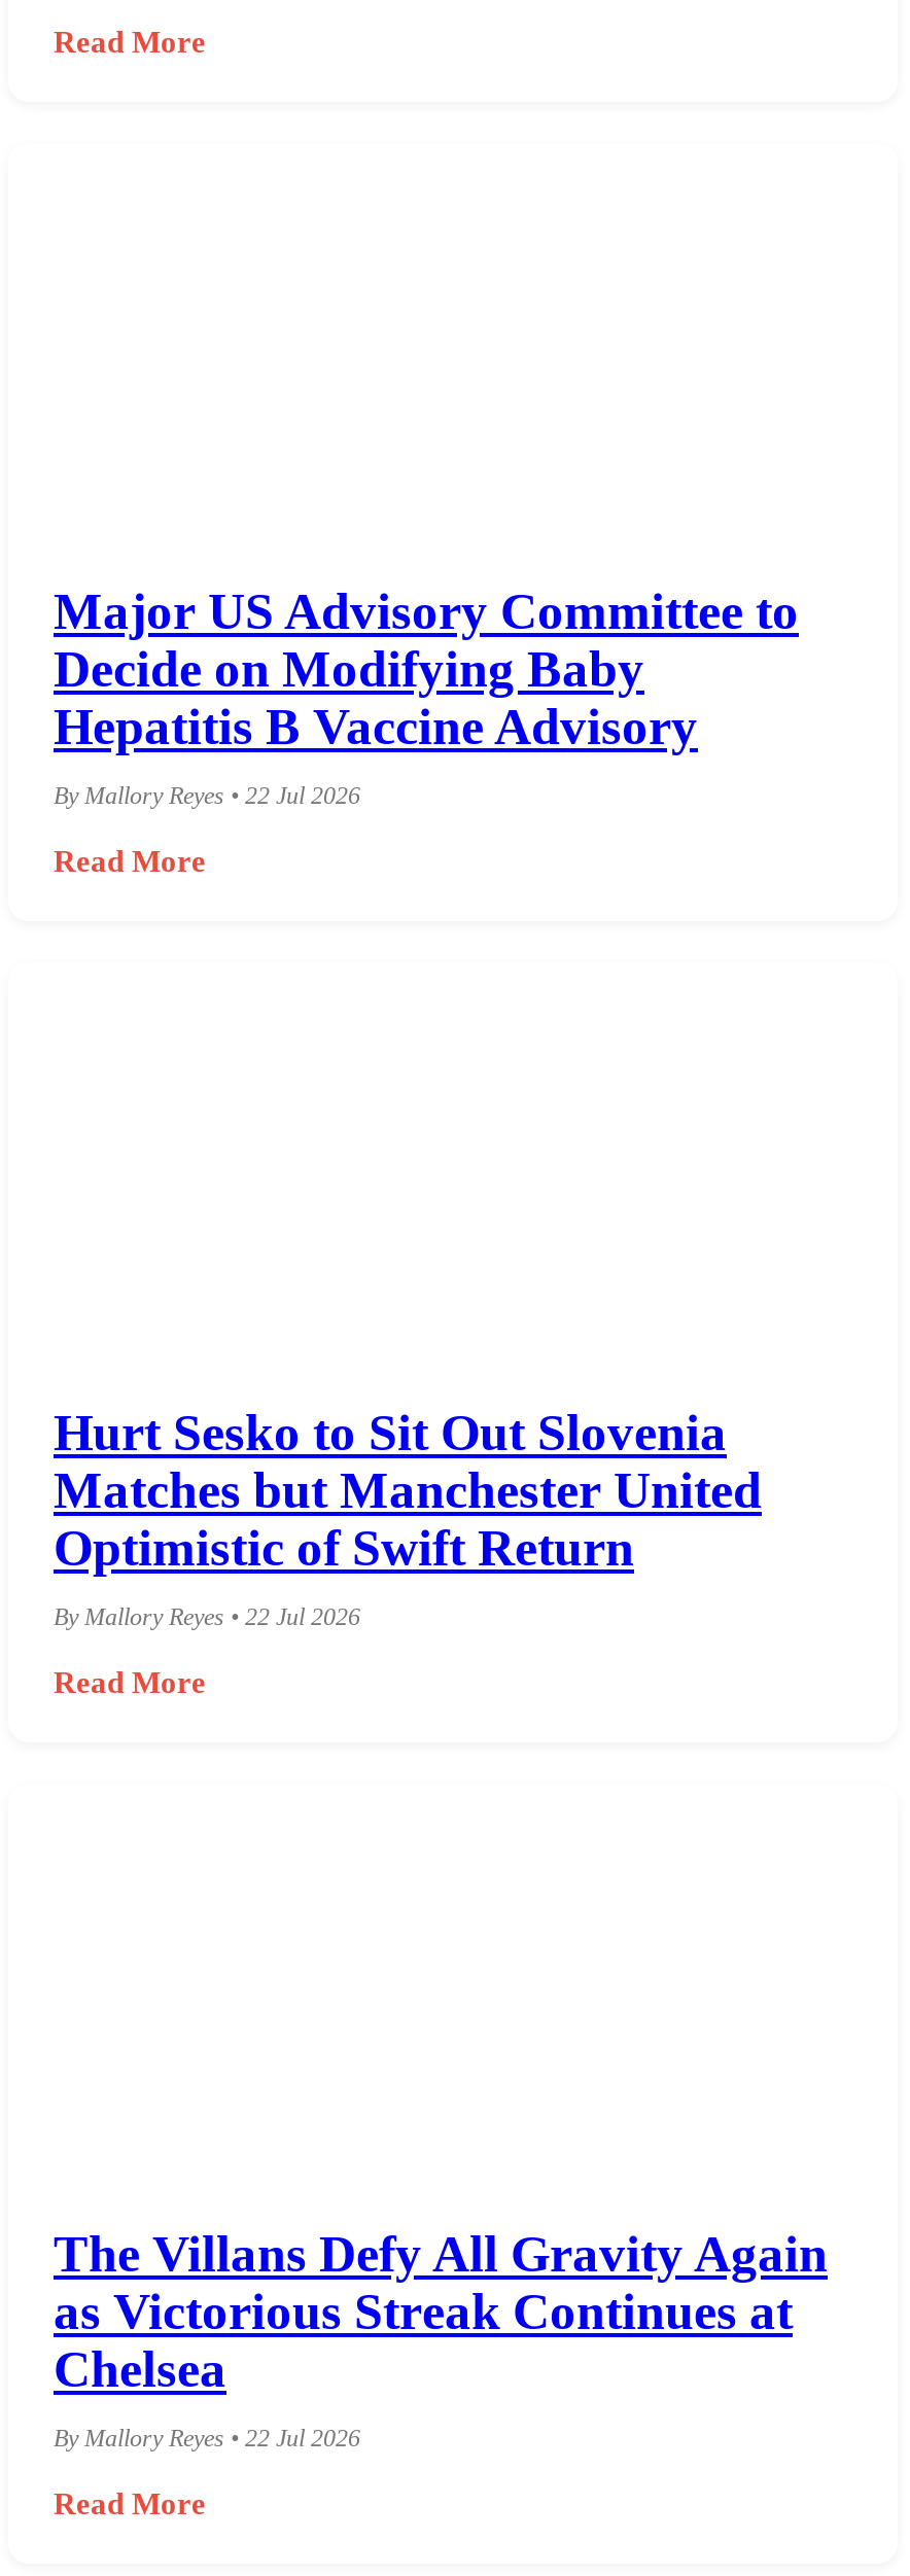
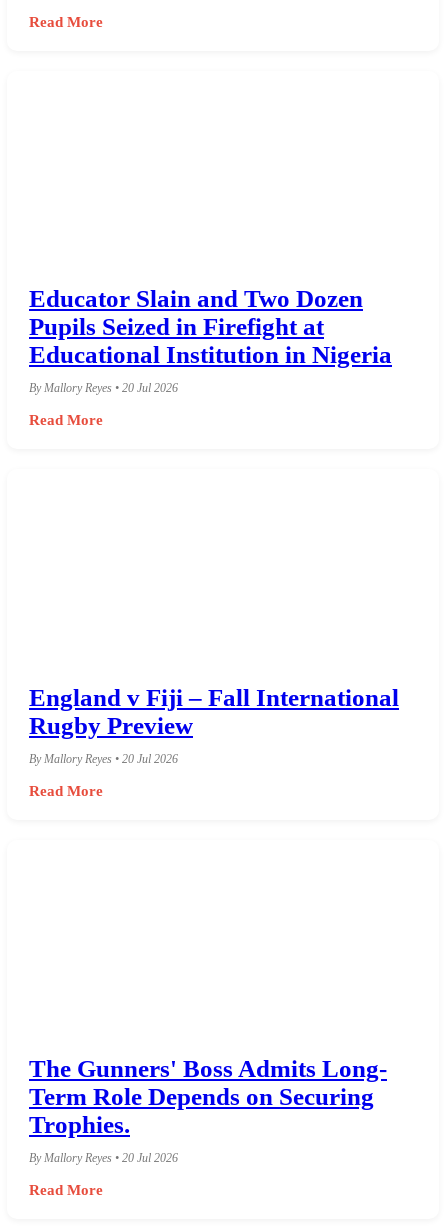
[54,584,799,755] Major US Advisory Committee to | Decide on Modifying Baby | Hepatitis B Vaccine Advisory -> [29,285,392,368] Educator Slain and Two Dozen | Pupils Seized in Firefight at | Educational Institution in Nigeria
[54,782,360,811] By Mallory Reyes • 22 Jul 2026 -> [29,381,178,395] By Mallory Reyes • 20 Jul 2026
[54,1405,762,1576] Hurt Sesko to Sit Out Slovenia | Matches but Manchester United | Optimistic of Swift Return -> [29,684,399,739] England v Fiji – Fall International | Rugby Preview
[54,1603,360,1632] By Mallory Reyes • 22 Jul 2026 -> [29,752,178,766] By Mallory Reyes • 20 Jul 2026
[54,2227,828,2398] The Villans Defy All Gravity Again | as Victorious Streak Continues at | Chelsea -> [29,1055,387,1138] The Gunners' Boss Admits Long- | Term Role Depends on Securing | Trophies.
[54,2424,360,2453] By Mallory Reyes • 22 Jul 2026 -> [29,1151,178,1165] By Mallory Reyes • 20 Jul 2026

